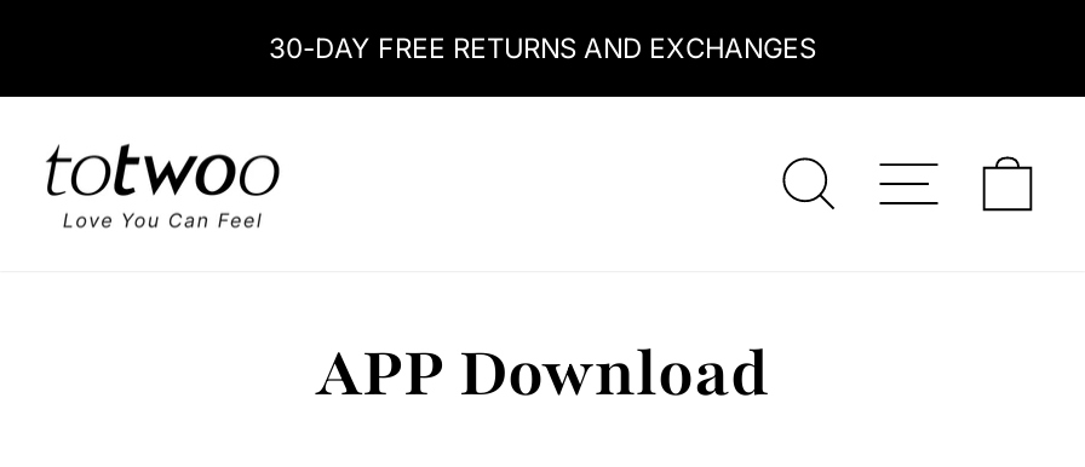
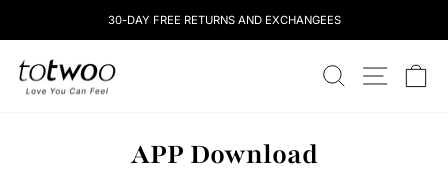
[269,31,816,65] 30-DAY FREE RETURNS AND EXCHANGES -> [107,13,340,27] 30-DAY FREE RETURNS AND EXCHANGEES

